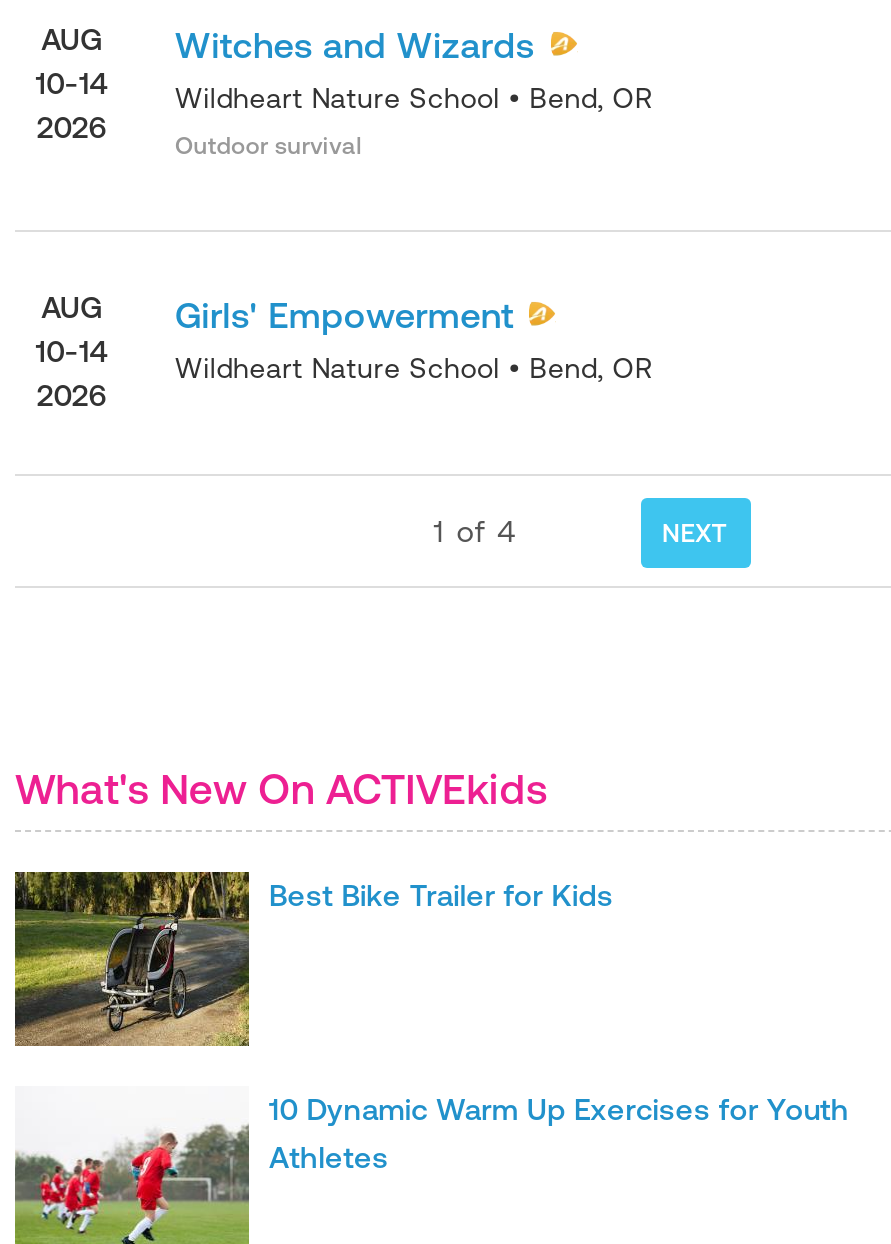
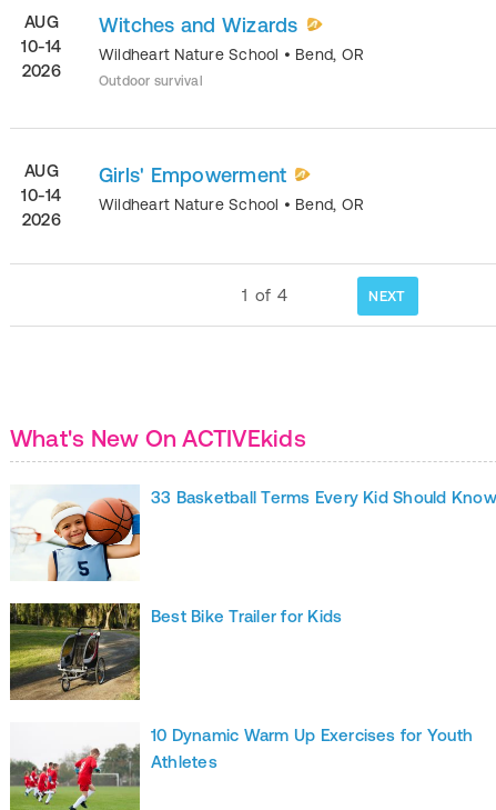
none -> [10,484,496,582] [image] | 33 Basketball Terms Every Kid Should Know

